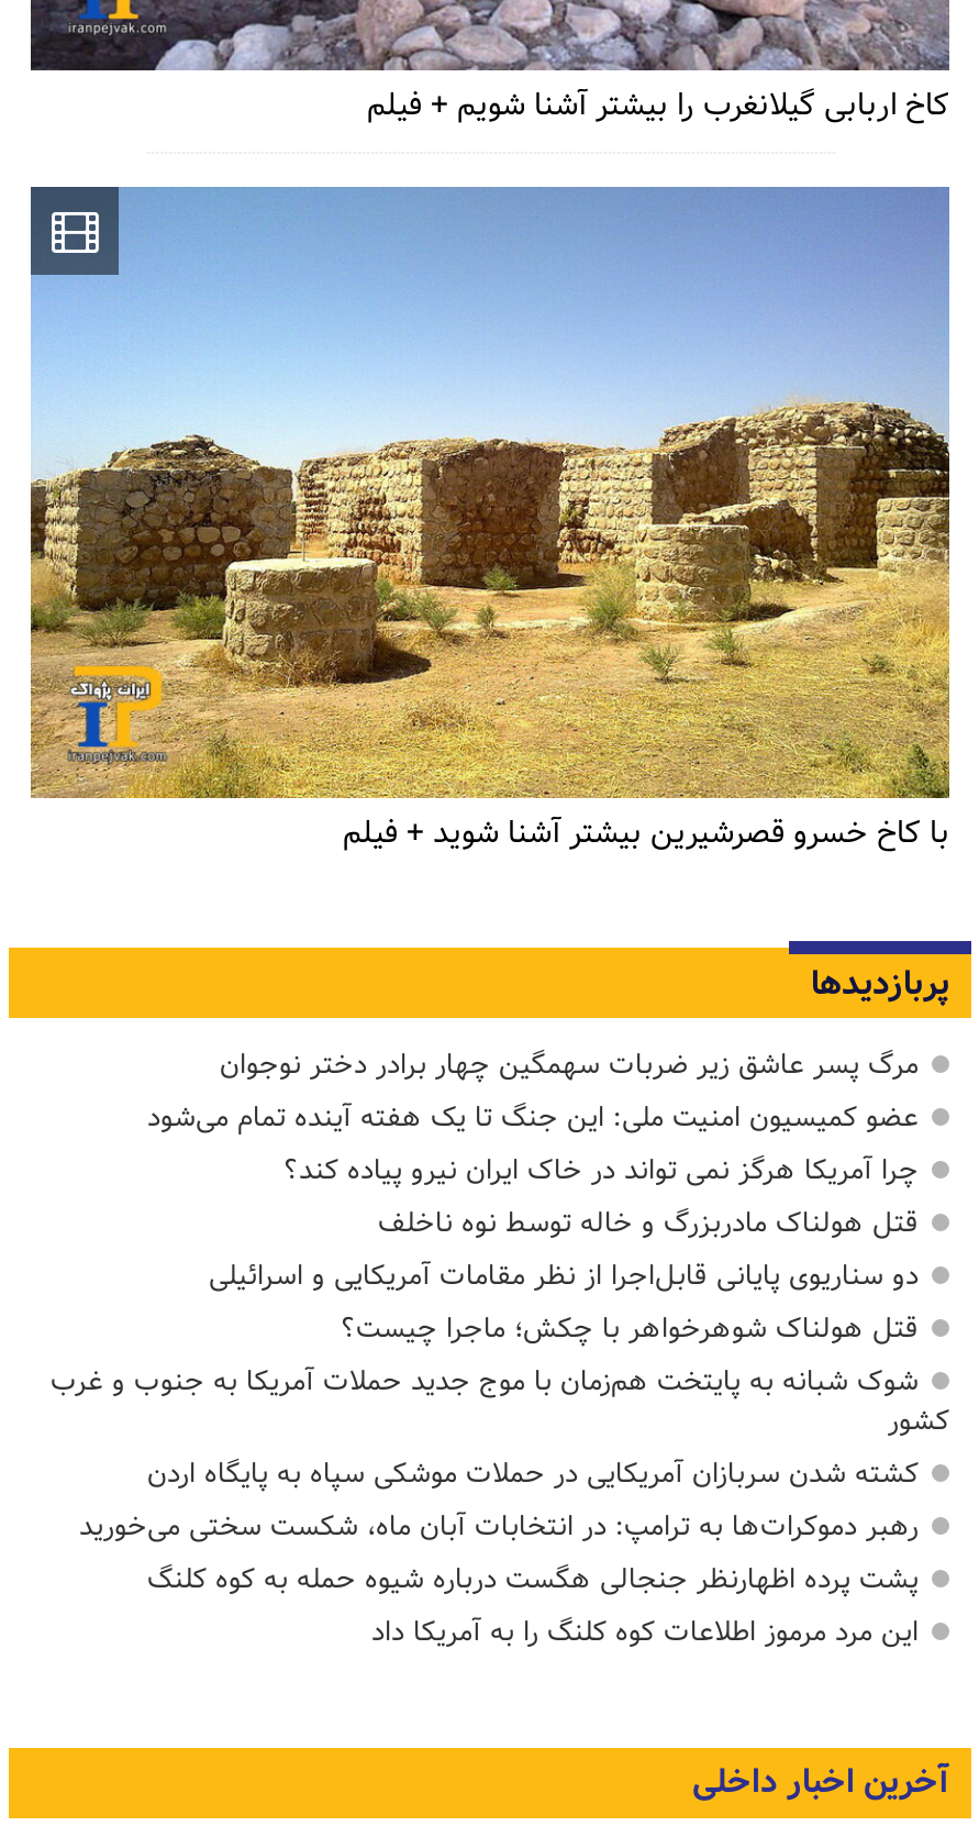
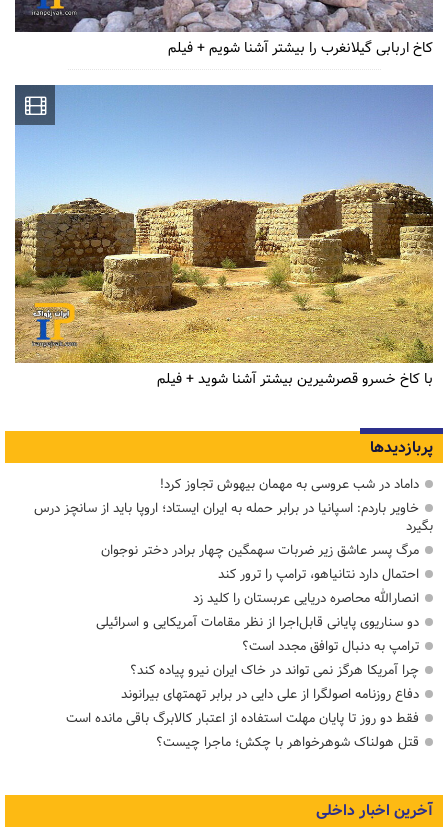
none -> [34,474,433,537] داماد در شب عروسی به مهمان بیهوش تجاوز کرد! | خاویر باردم: اسپانیا در برابر حمله به ایران ایستاد؛ اروپا باید از سانچز درس | بگیرد
moved [220,1043,919,1089] -> [101,540,419,561]: مرگ پسر عاشق زیر ضربات سهمگین چهار برادر دختر نوجوان
[147,1096,919,1248] عضو کمیسیون امنیت ملی: این جنگ تا یک هفته آینده تمام می‌شود | قتل هولناک مادربزرگ و خاله توسط نوه ناخلف -> [193,564,419,609] احتمال دارد نتانیاهو، ترامپ را ترور کند | انصارالله محاصره دریایی عربستان را کلید زد
moved [283,1149,919,1195] -> [130,660,419,681]: چرا آمریکا هرگز نمی تواند در خاک ایران نیرو پیاده کند؟
moved [209,1254,919,1301] -> [96,612,419,633]: دو سناریوی پایانی قابل‌اجرا از نظر مقامات آمریکایی و اسرائیلی
none -> [66,636,419,729] ترامپ به دنبال توافق مجدد است؟ | دفاع روزنامه اصولگرا از علی دایی در برابر تهمتهای بیرانوند | فقط دو روز تا پایان مهلت استفاده از اعتبار کالابرگ باقی مانده است
moved [341,1307,919,1353] -> [156,732,419,753]: قتل هولناک شوهرخواهر با چکش؛ ماجرا چیست؟
[51,1360,949,1657] شوک شبانه به پایتخت هم‌زمان با موج جدید حملات آمریکا به جنوب و غرب | کشور | کشته شدن سربازان آمریکایی در حملات موشکی سپاه به پایگاه اردن | رهبر دموکرات‌ها به ترامپ: در انتخابات آبان ماه، شکست سختی می‌خورید | پشت پرده اظهارنظر جنجالی هگست درباره شیوه حمله به کوه کلنگ | این مرد مرموز اطلاعات کوه کلنگ را به آمریکا داد -> none

